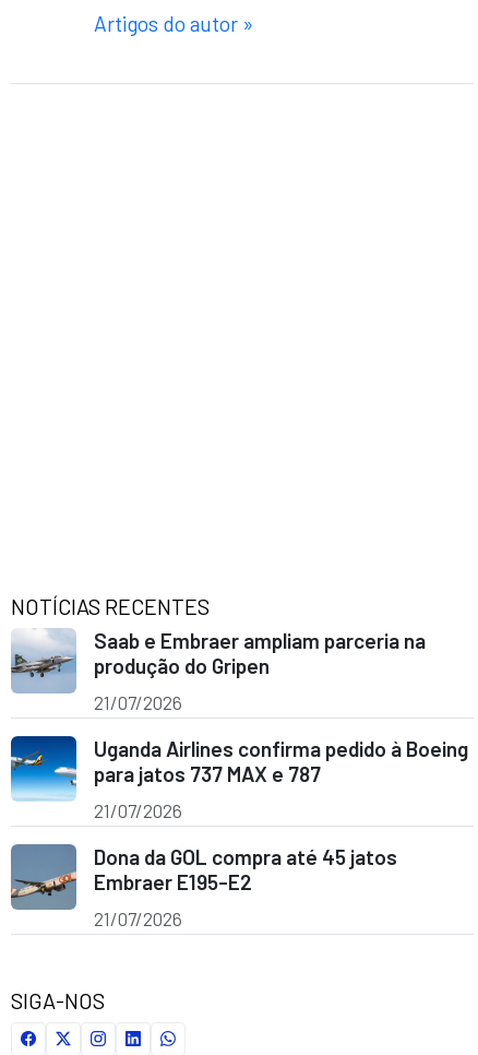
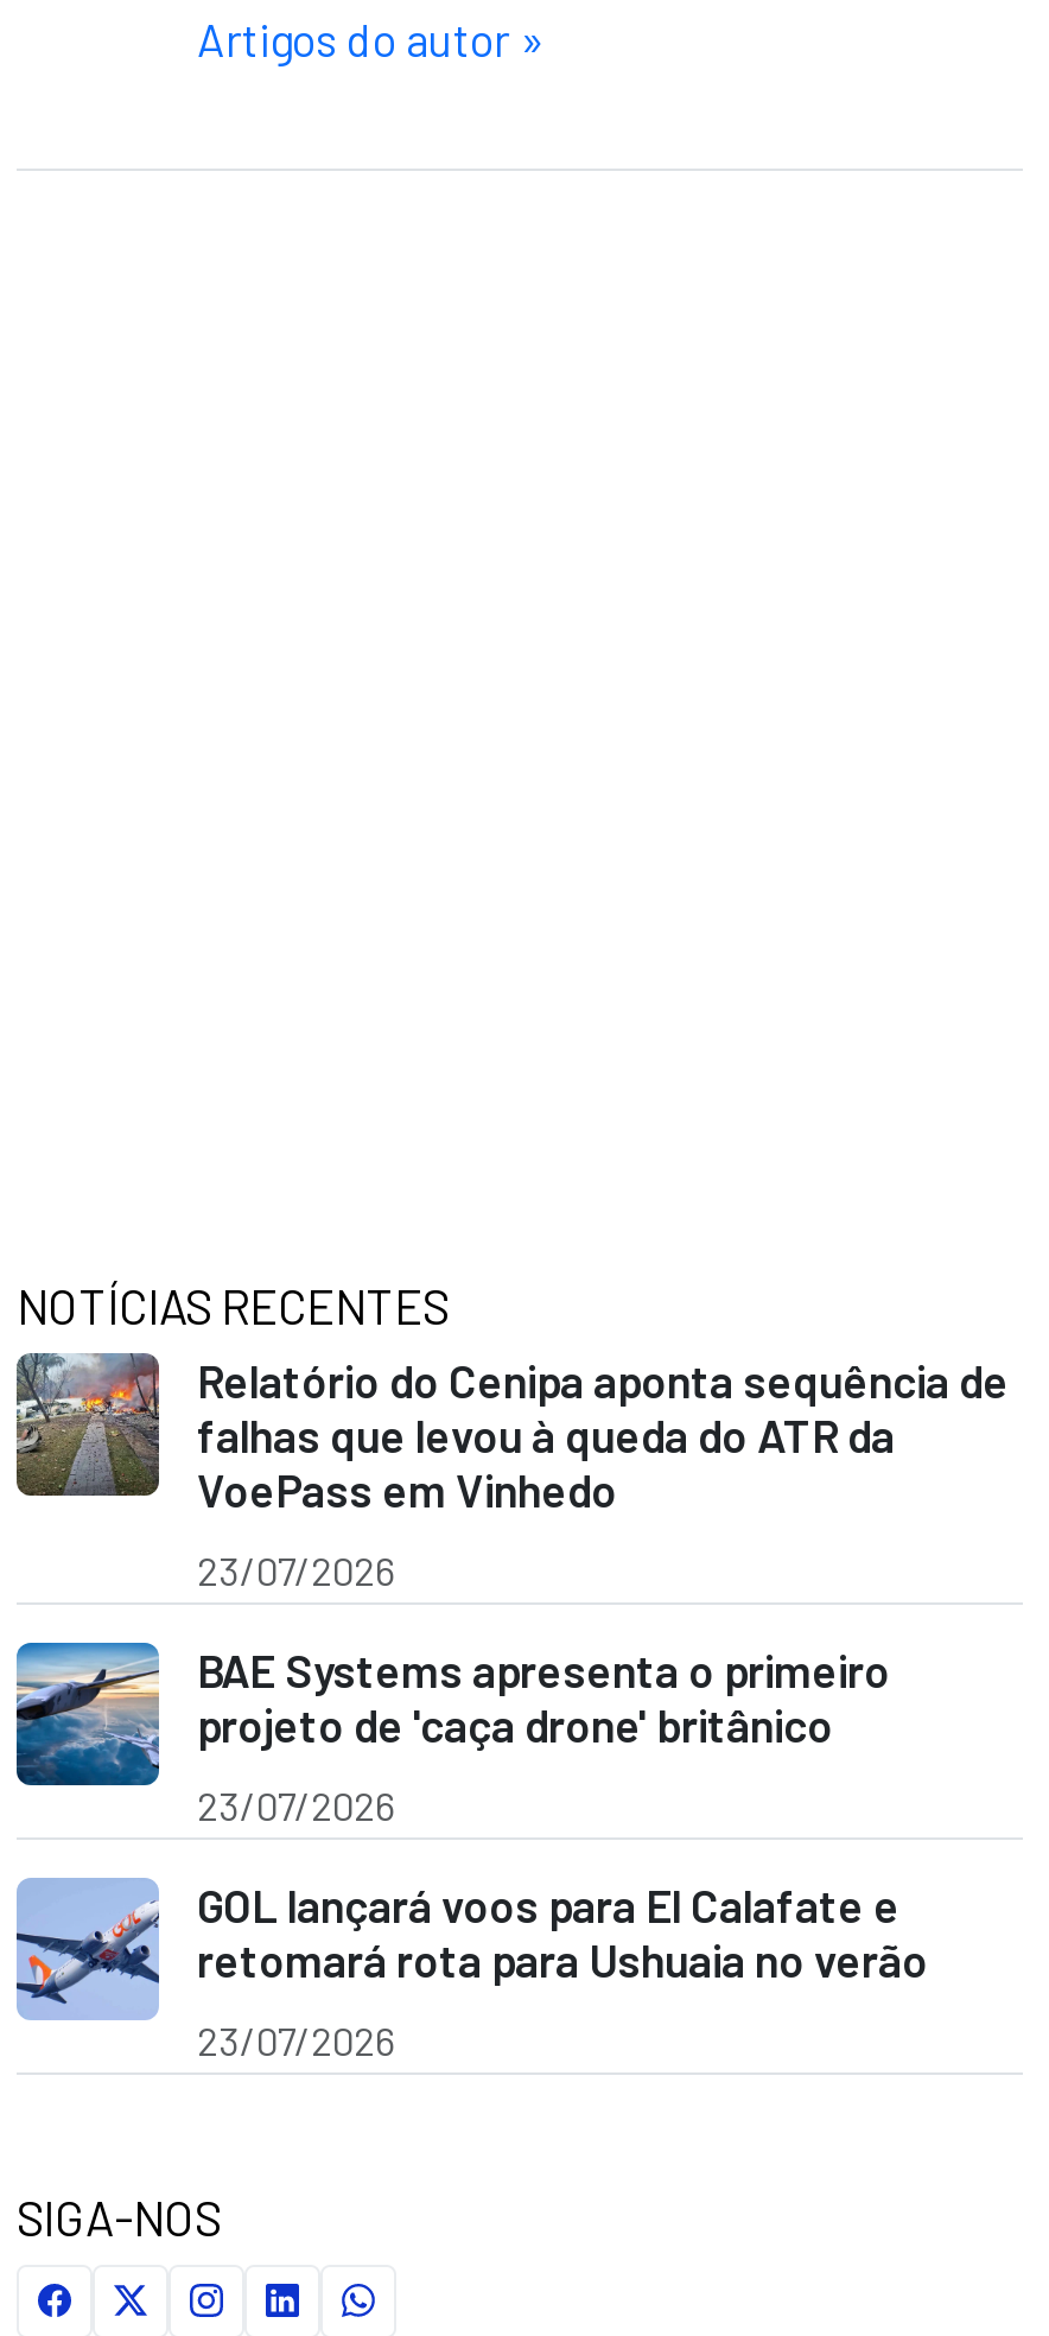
[10,628,426,694] [image] | Saab e Embraer ampliam parceria na | produção do Gripen -> [14,1351,1009,1516] [image] | Relatório do Cenipa aponta sequência de | falhas que levou à queda do ATR da | VoePass em Vinhedo
[94,691,182,713] 21/07/2026 -> [197,1545,396,1592] 23/07/2026
[10,735,468,802] [image] | Uganda Airlines confirma pedido à Boeing | para jatos 737 MAX e 787 -> [14,1640,890,1788] [image] | BAE Systems apresenta o primeiro | projeto de 'caça drone' britânico
[94,799,182,821] 21/07/2026 -> [197,1780,396,1827] 23/07/2026
[10,843,397,911] [image] | Dona da GOL compra até 45 jatos | Embraer E195-E2 -> [14,1877,928,2020] [image] | GOL lançará voos para El Calafate e | retomará rota para Ushuaia no verão
[94,907,182,929] 21/07/2026 -> [197,2015,396,2062] 23/07/2026

